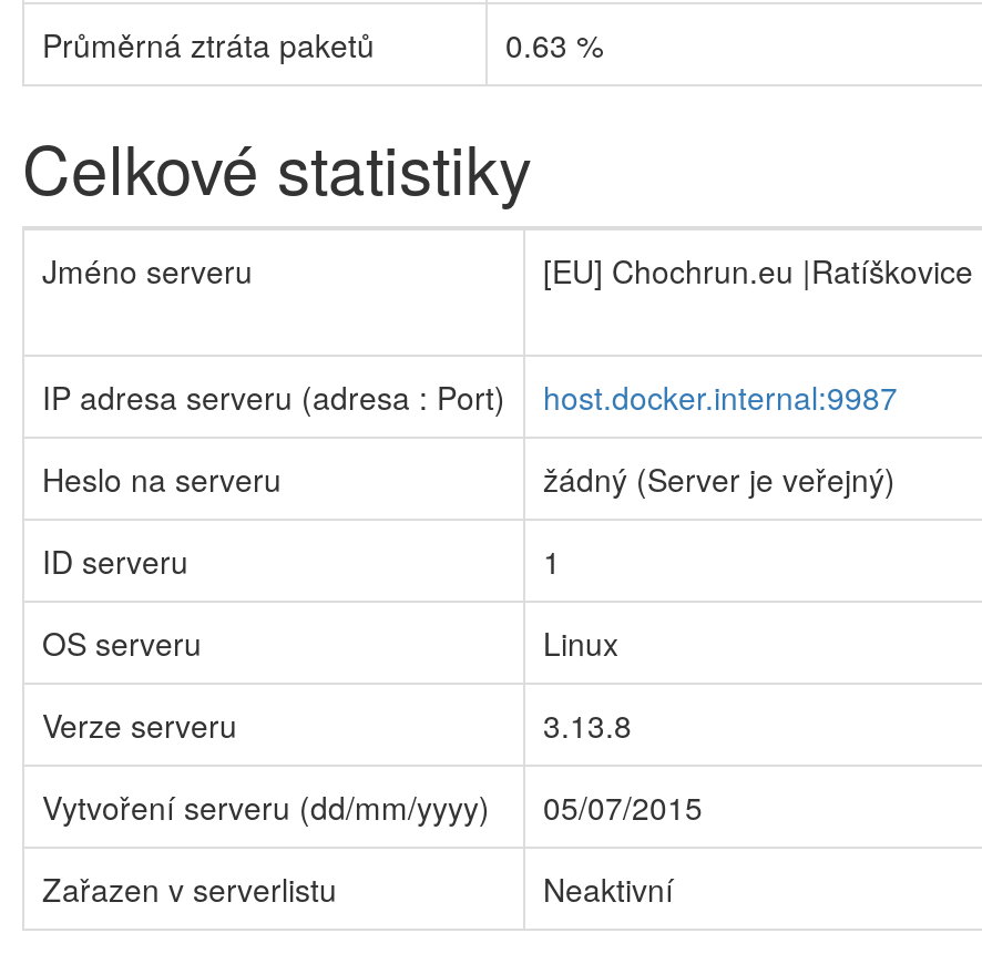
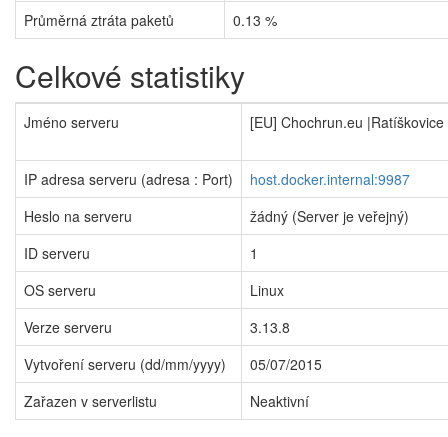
[505,23,603,67] 0.63 % -> [233,10,277,30] 0.13 %

